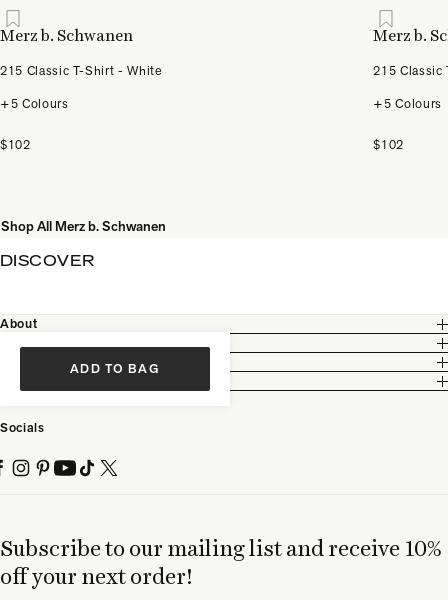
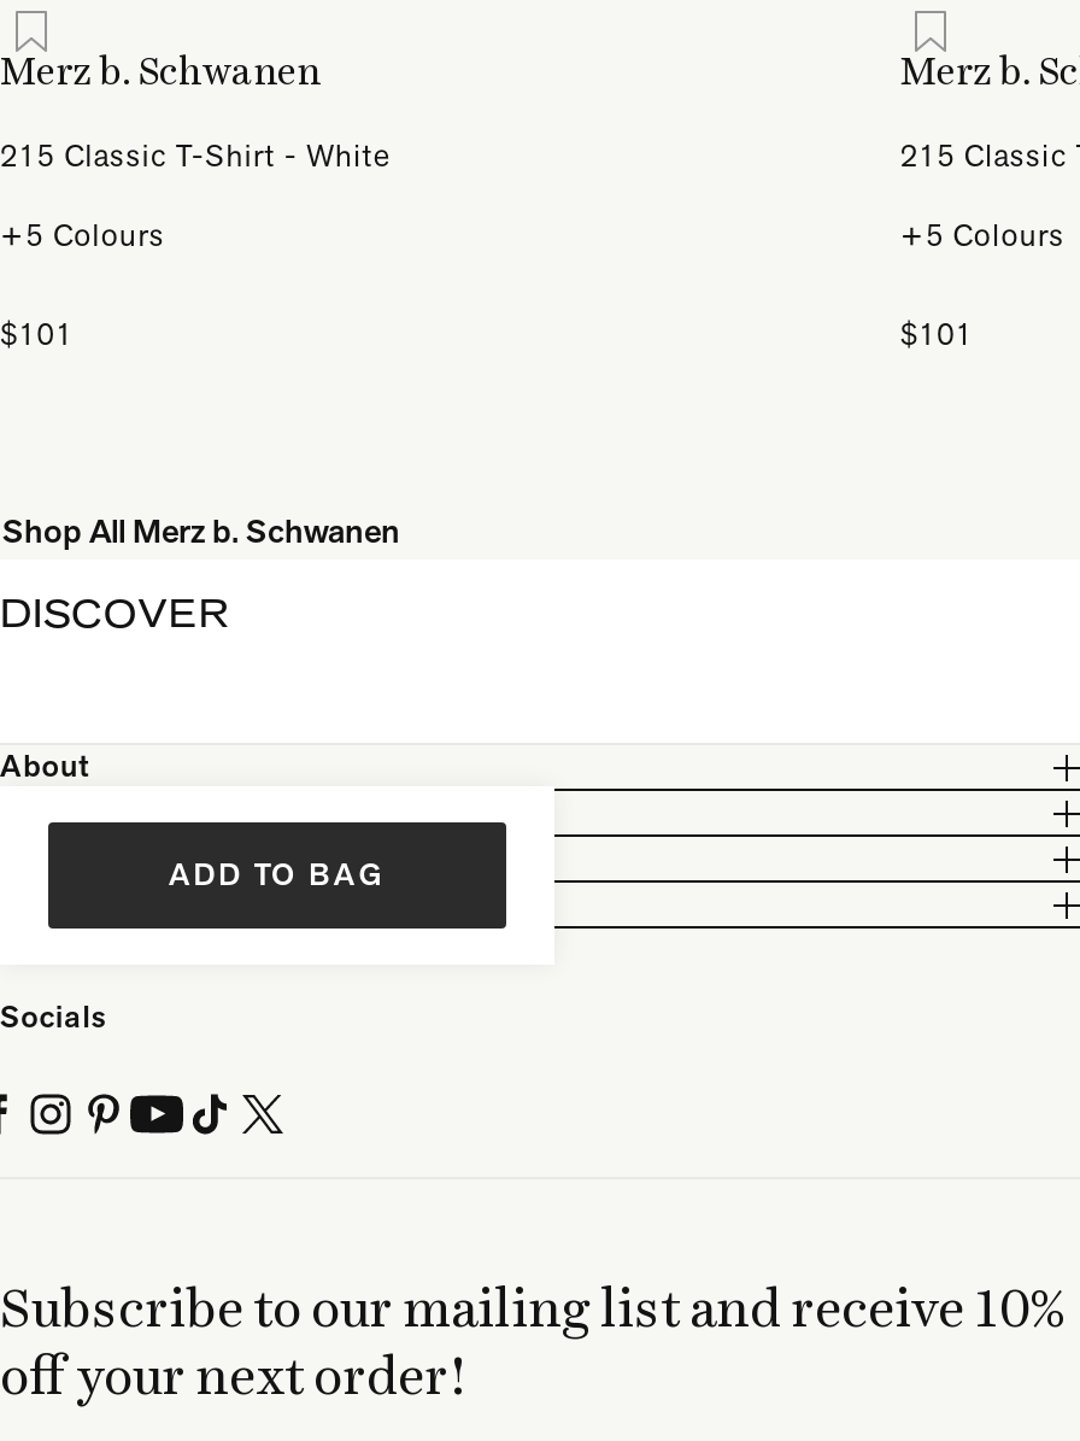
[0,136,31,153] $102 -> [0,313,74,354] $101
[373,136,404,153] $102 -> [900,313,974,354] $101

